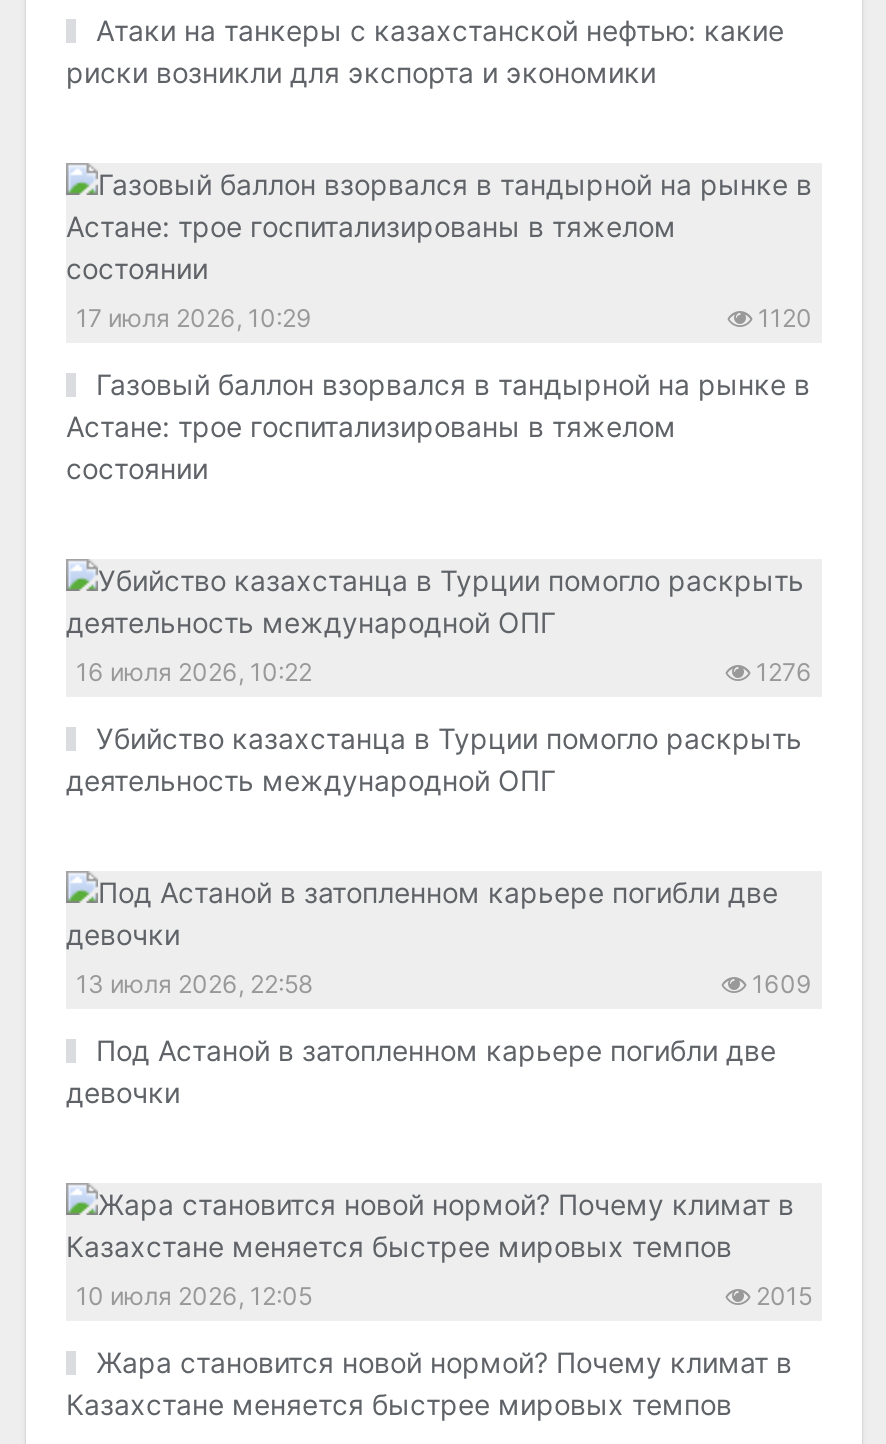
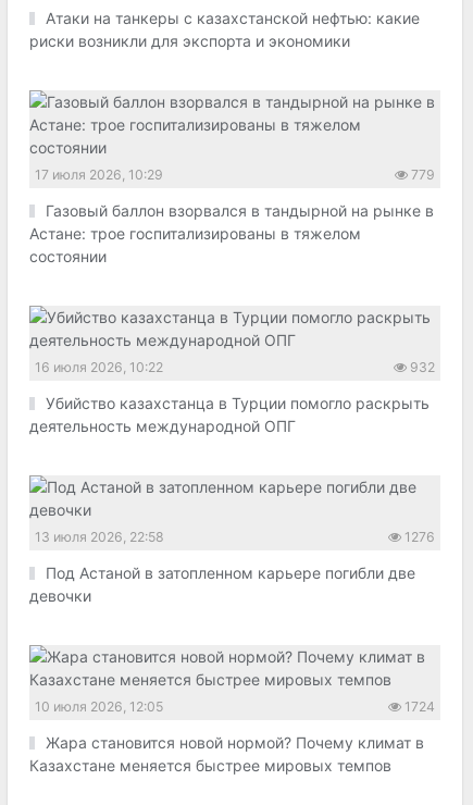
[752,303,812,333] 1120 -> [408,167,435,183] 779
[750,657,812,687] 1276 -> [407,359,435,376] 932
[746,969,812,999] 1609 -> [401,529,435,545] 1276
[750,1281,812,1311] 2015 -> [401,699,435,715] 1724

